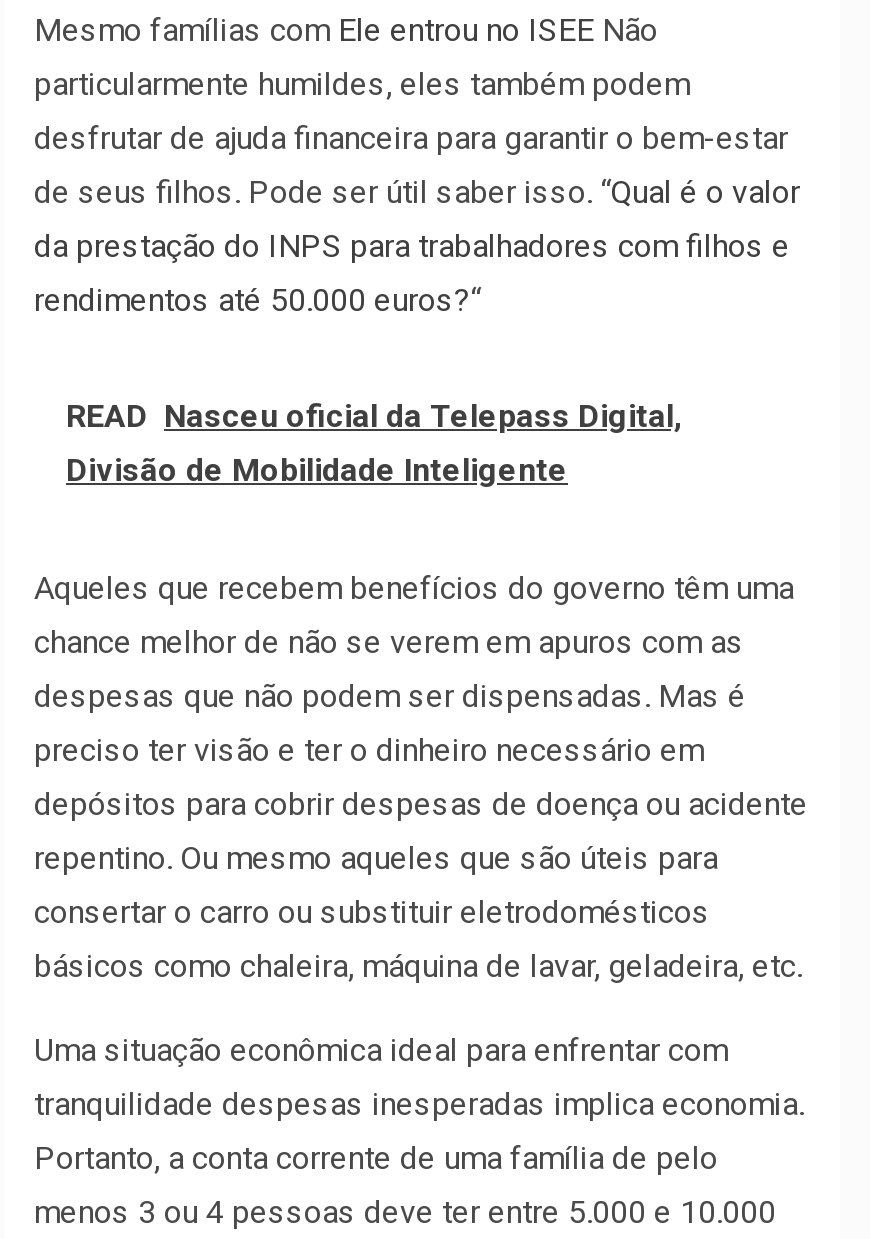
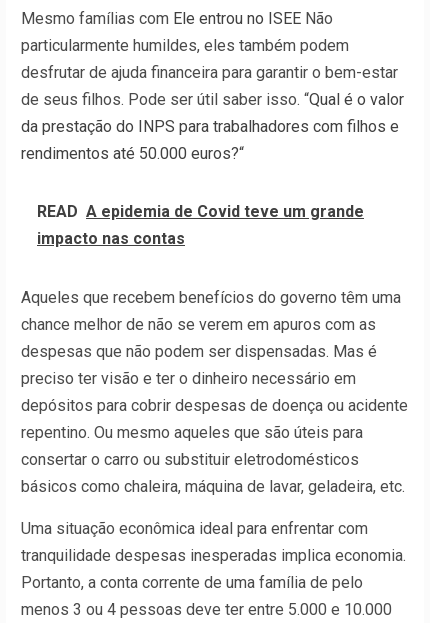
[66,396,682,488] READ Nasceu oficial da Telepass Digital, | Divisão de Mobilidade Inteligente -> [37,201,364,247] READ A epidemia de Covid teve um grande | impacto nas contas

